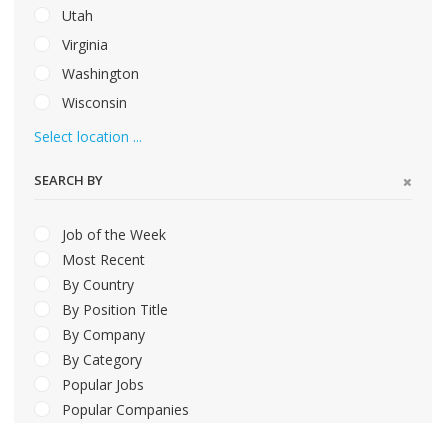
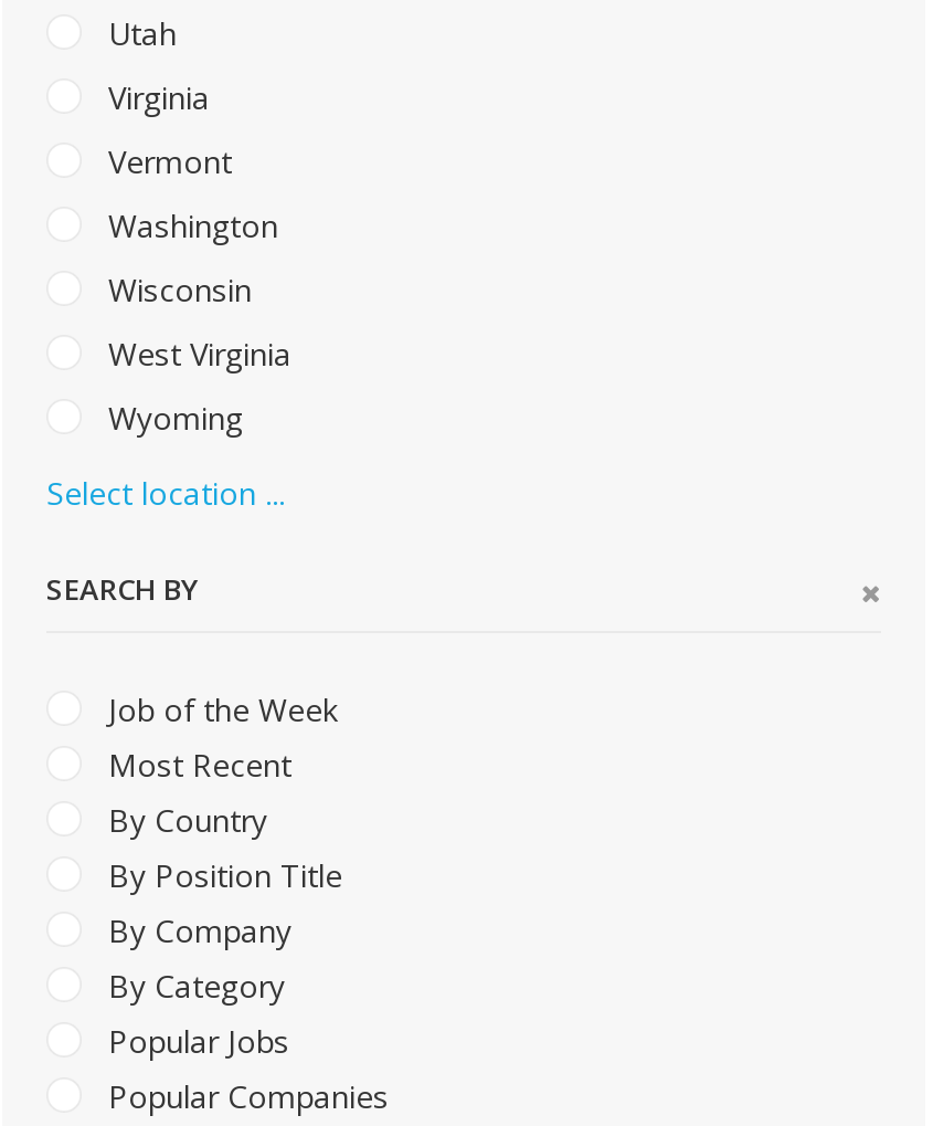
none -> [99,141,232,183] Vermont
none -> [99,333,291,439] West Virginia | Wyoming

